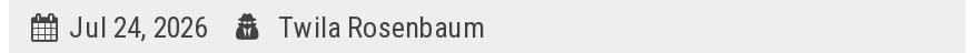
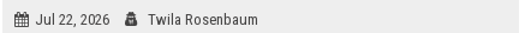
[69,11,483,44] Jul 24, 2026 Twila Rosenbaum -> [35,11,258,28] Jul 22, 2026 Twila Rosenbaum

